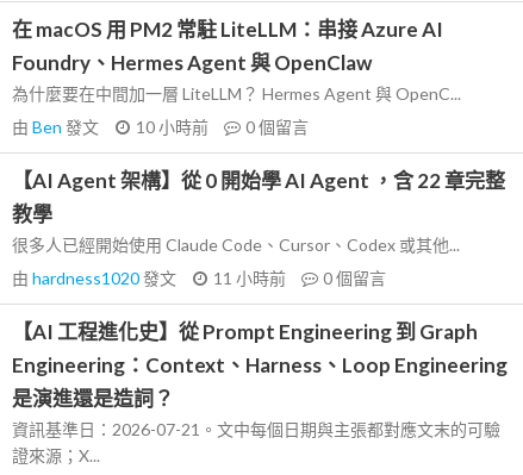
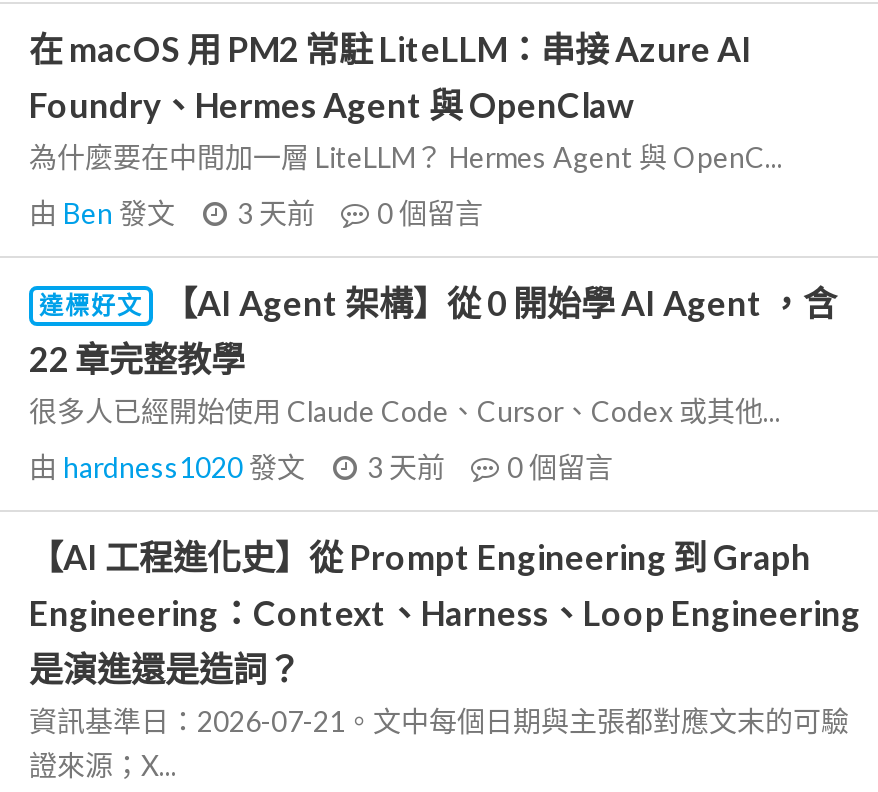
[12,117,309,137] 由Ben發文 10 小時前 0個留言 -> [29,196,483,230] 由Ben發文 3 天前 0個留言
[12,168,505,226] 【AI Agent 架構】從 0 開始學 AI Agent ，含 22 章完整 | 教學 -> [29,282,837,380] 達標好文 | 【AI Agent 架構】從 0 開始學 AI Agent ，含 | 22 章完整教學
[12,268,386,288] 由hardness1020發文 11 小時前 0個留言 -> [29,450,613,484] 由hardness1020發文 3 天前 0個留言

